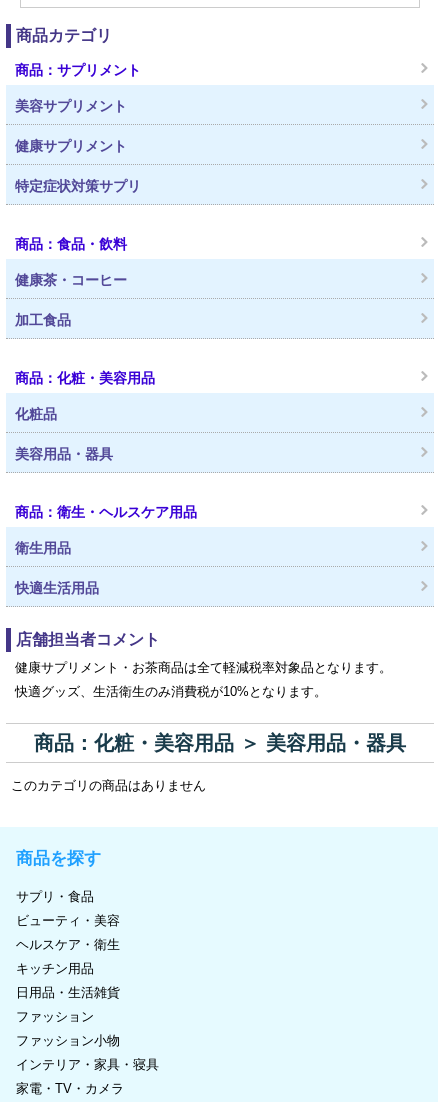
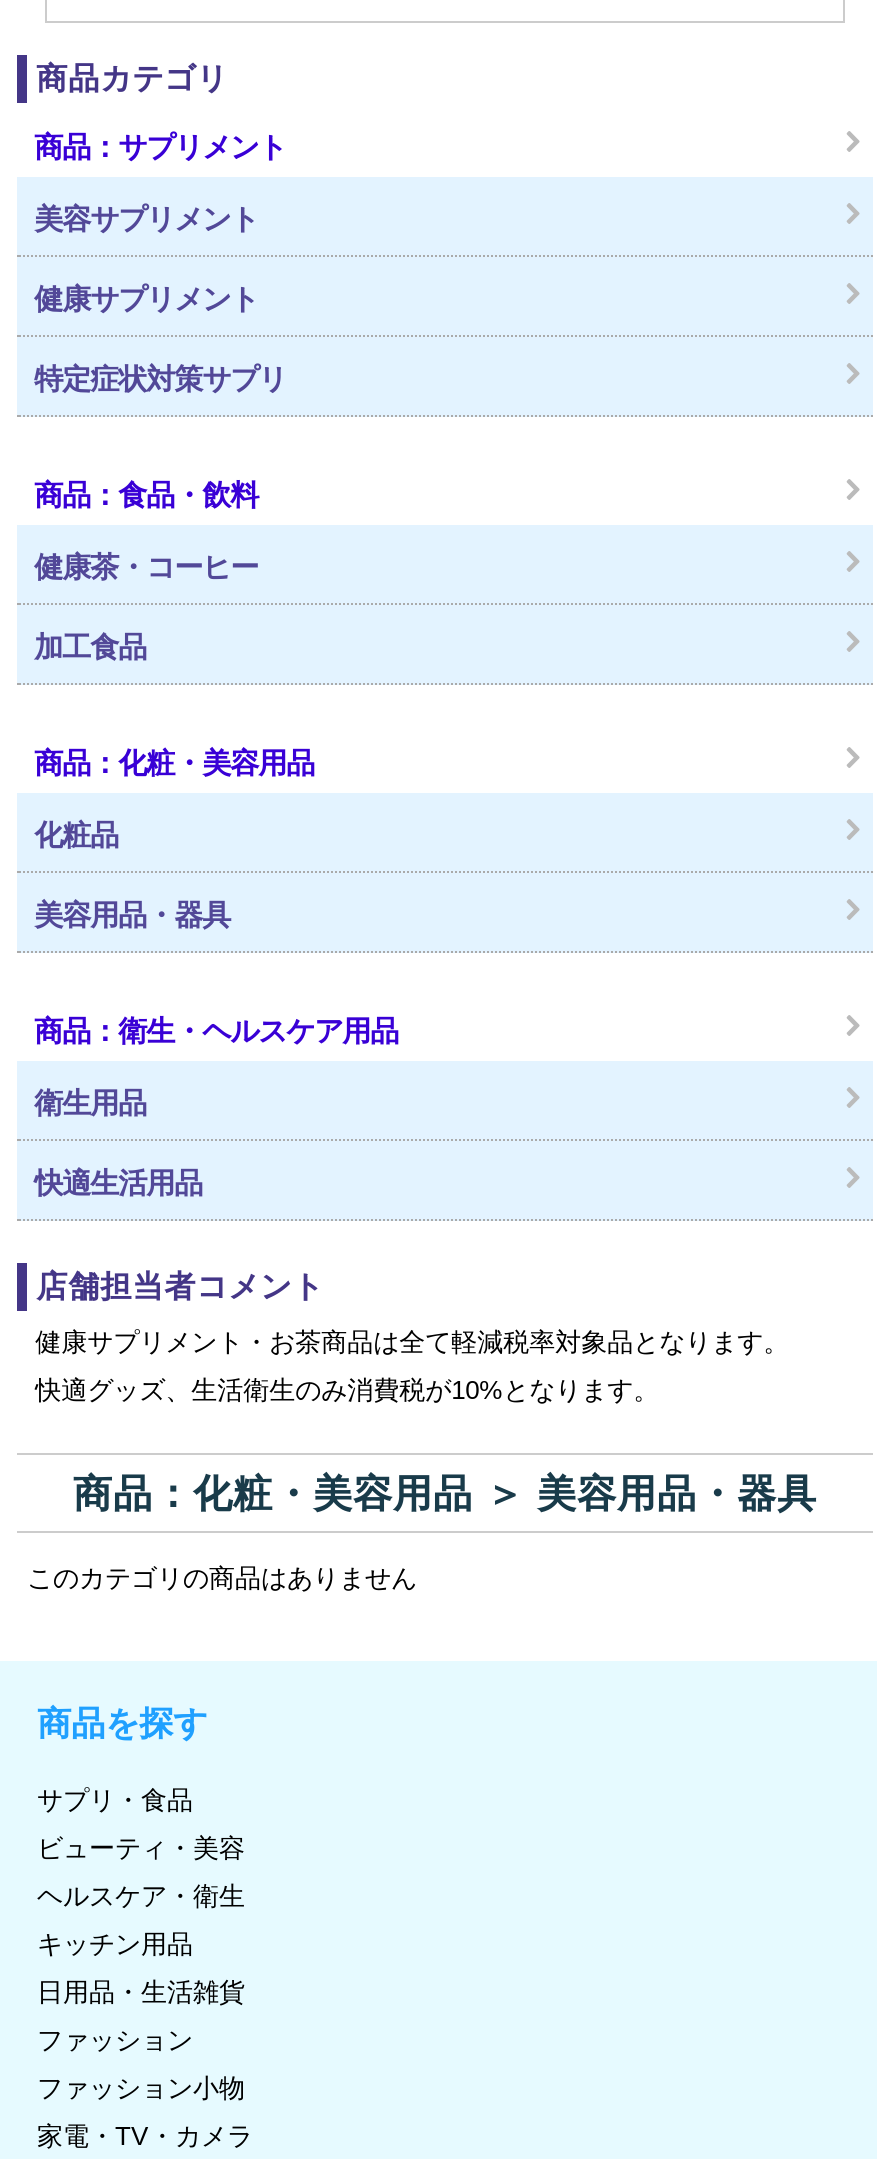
[16,1056,159,1071] インテリア・家具・寝具 -> none

